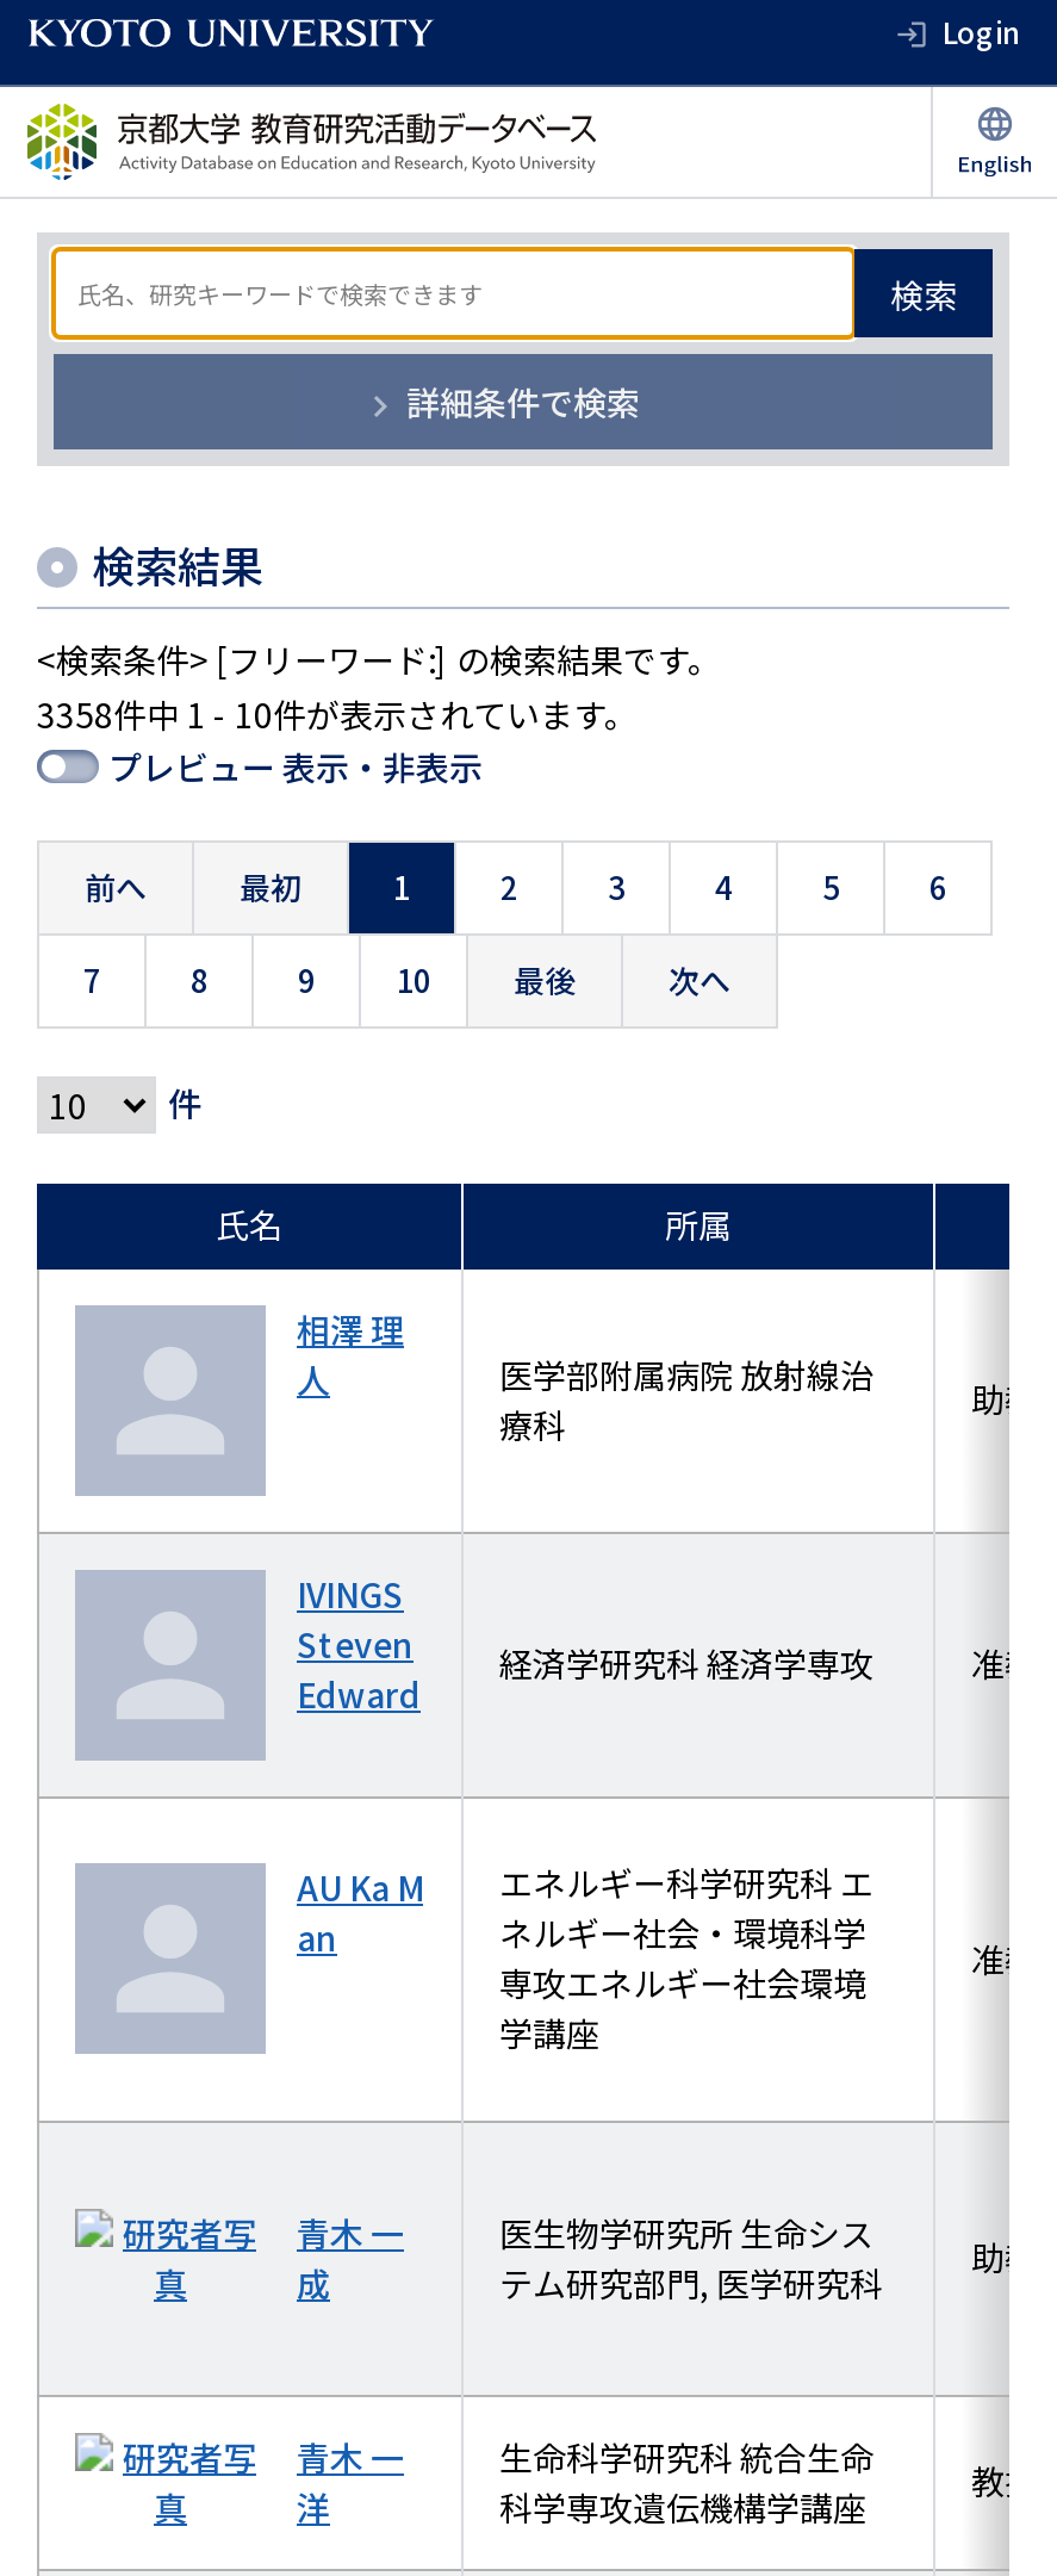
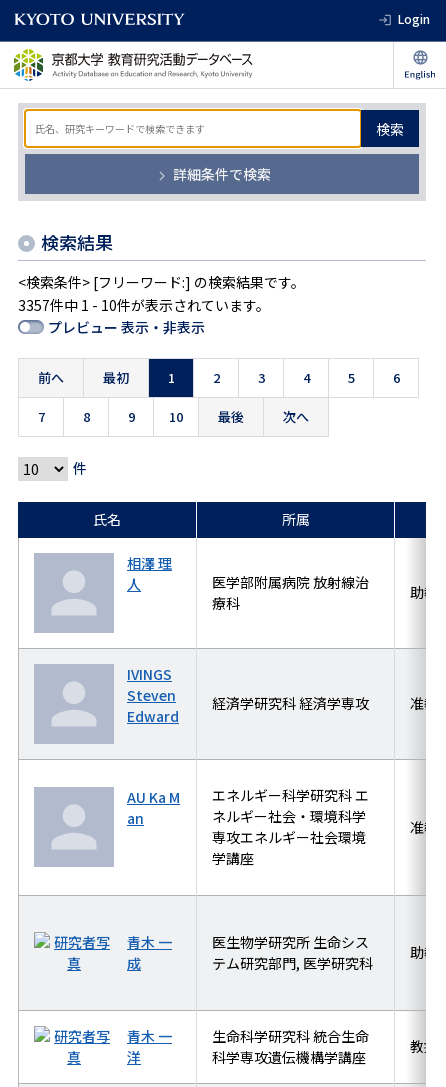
[37,690,638,738] 3358件中 1 - 10件が表示されています。 -> [18,295,270,315] 3357件中 1 - 10件が表示されています。

